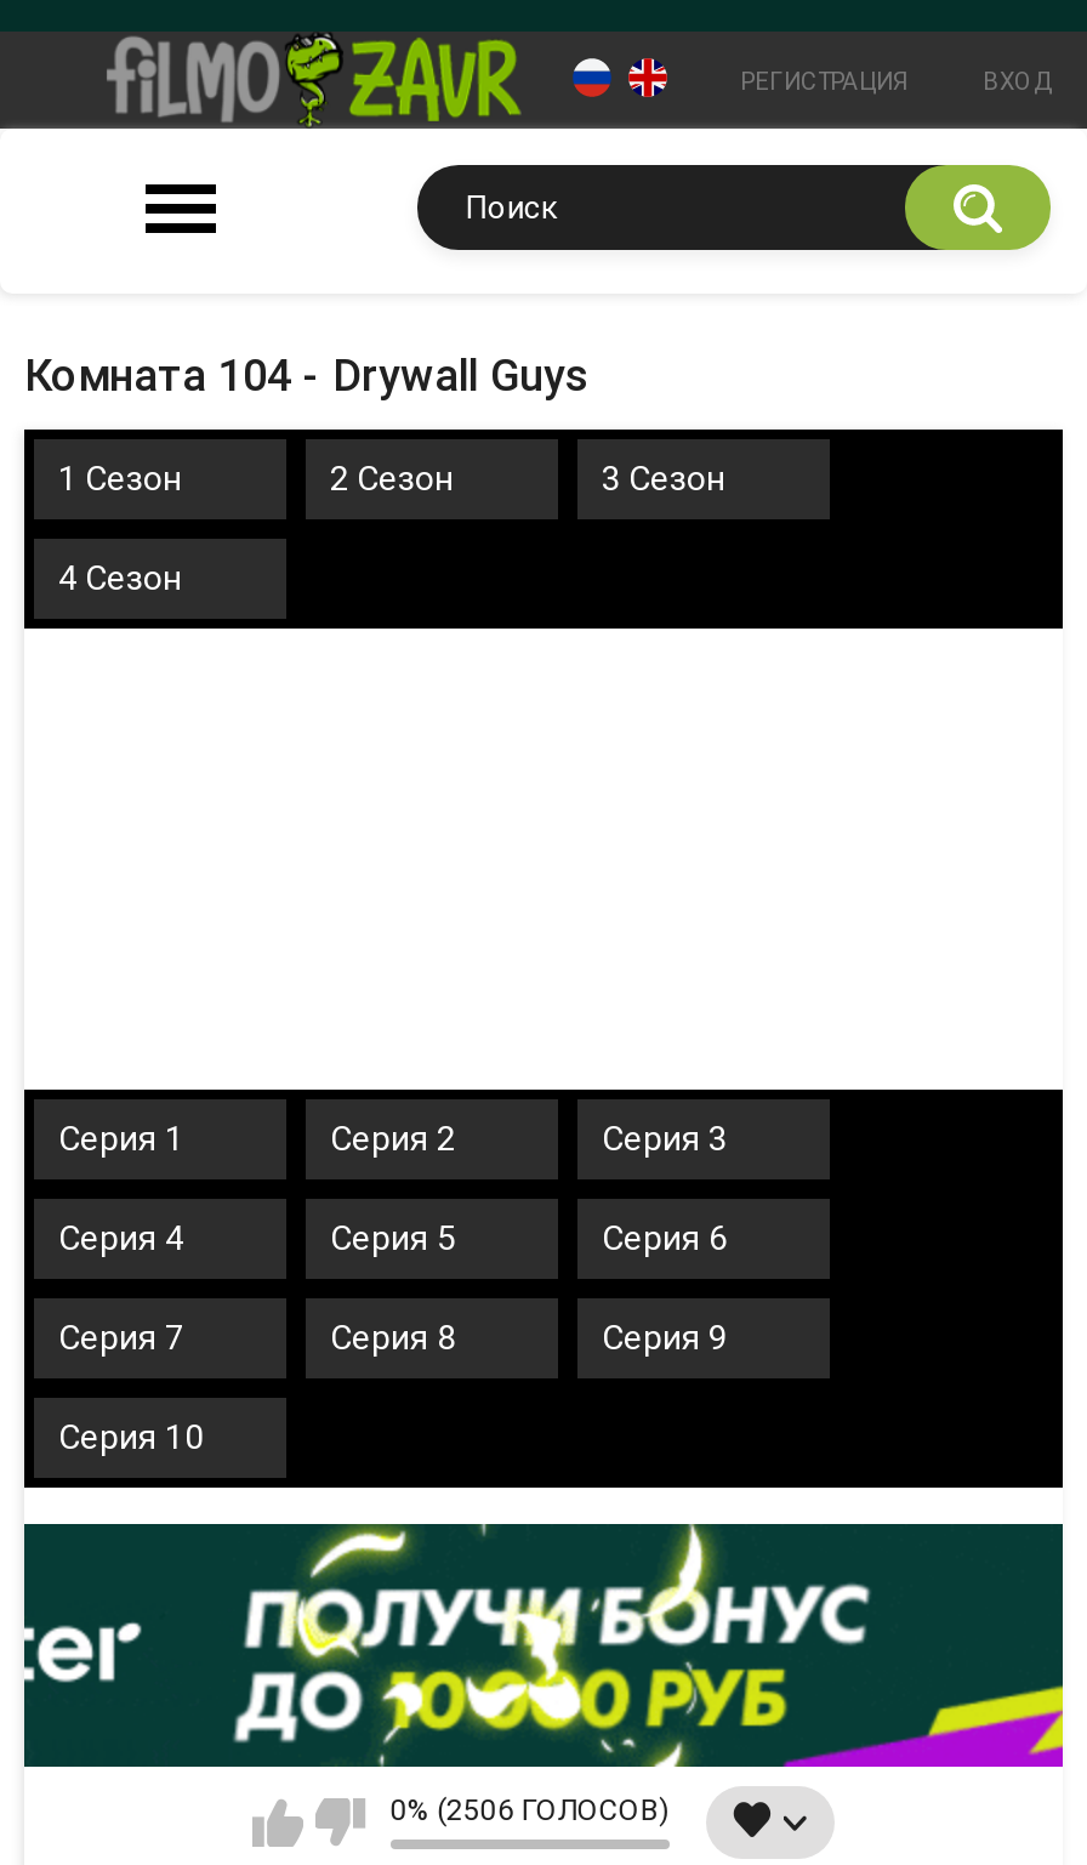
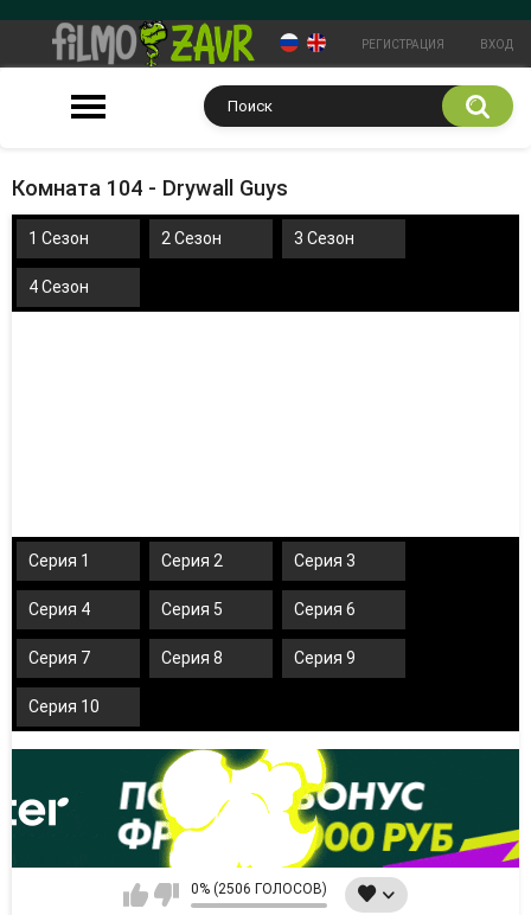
[233,1522,949,1769] [image] -> [115,748,465,869] [image]

